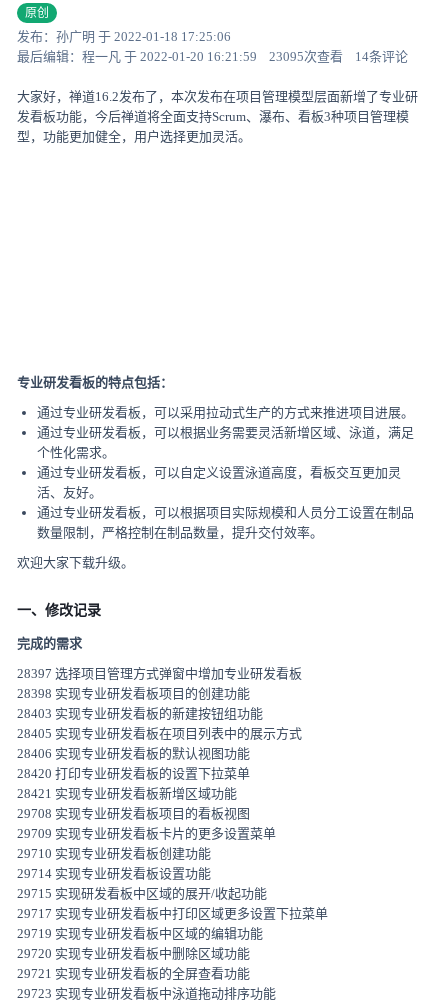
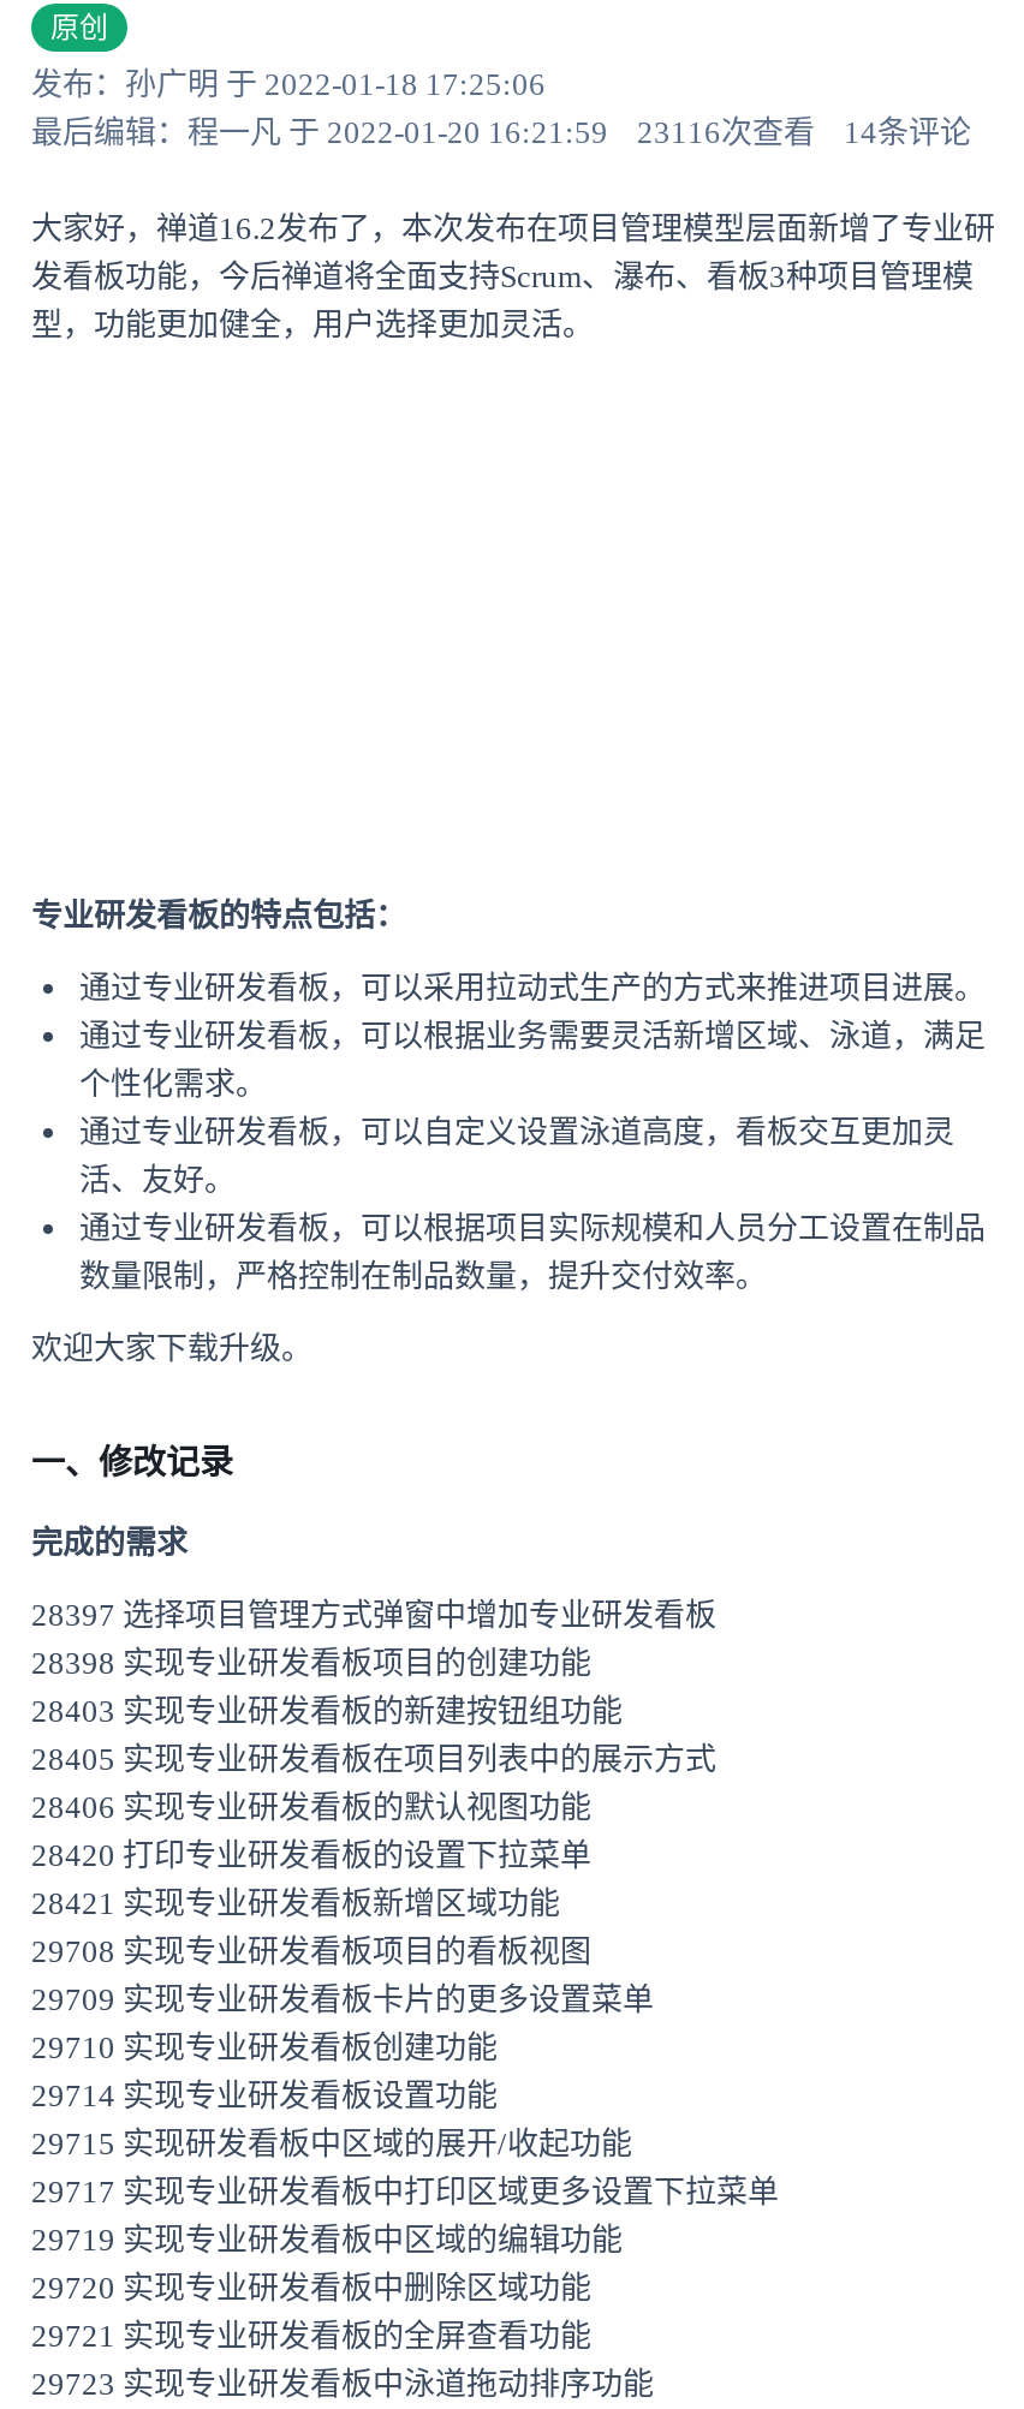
[17,49,408,64] 最后编辑：程一凡 于 2022-01-20 16:21:59 23095次查看 14条评论 -> [31,114,971,150] 最后编辑：程一凡 于 2022-01-20 16:21:59 23116次查看 14条评论

